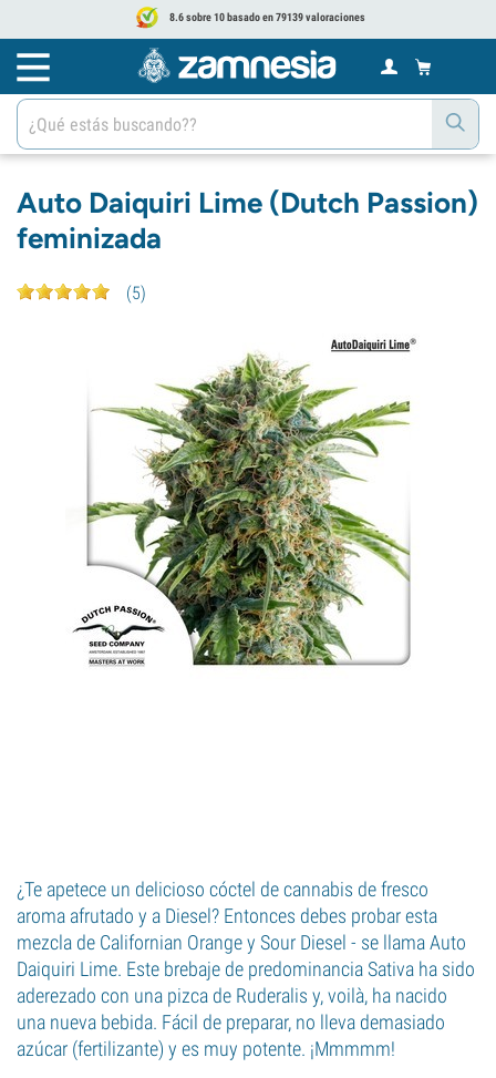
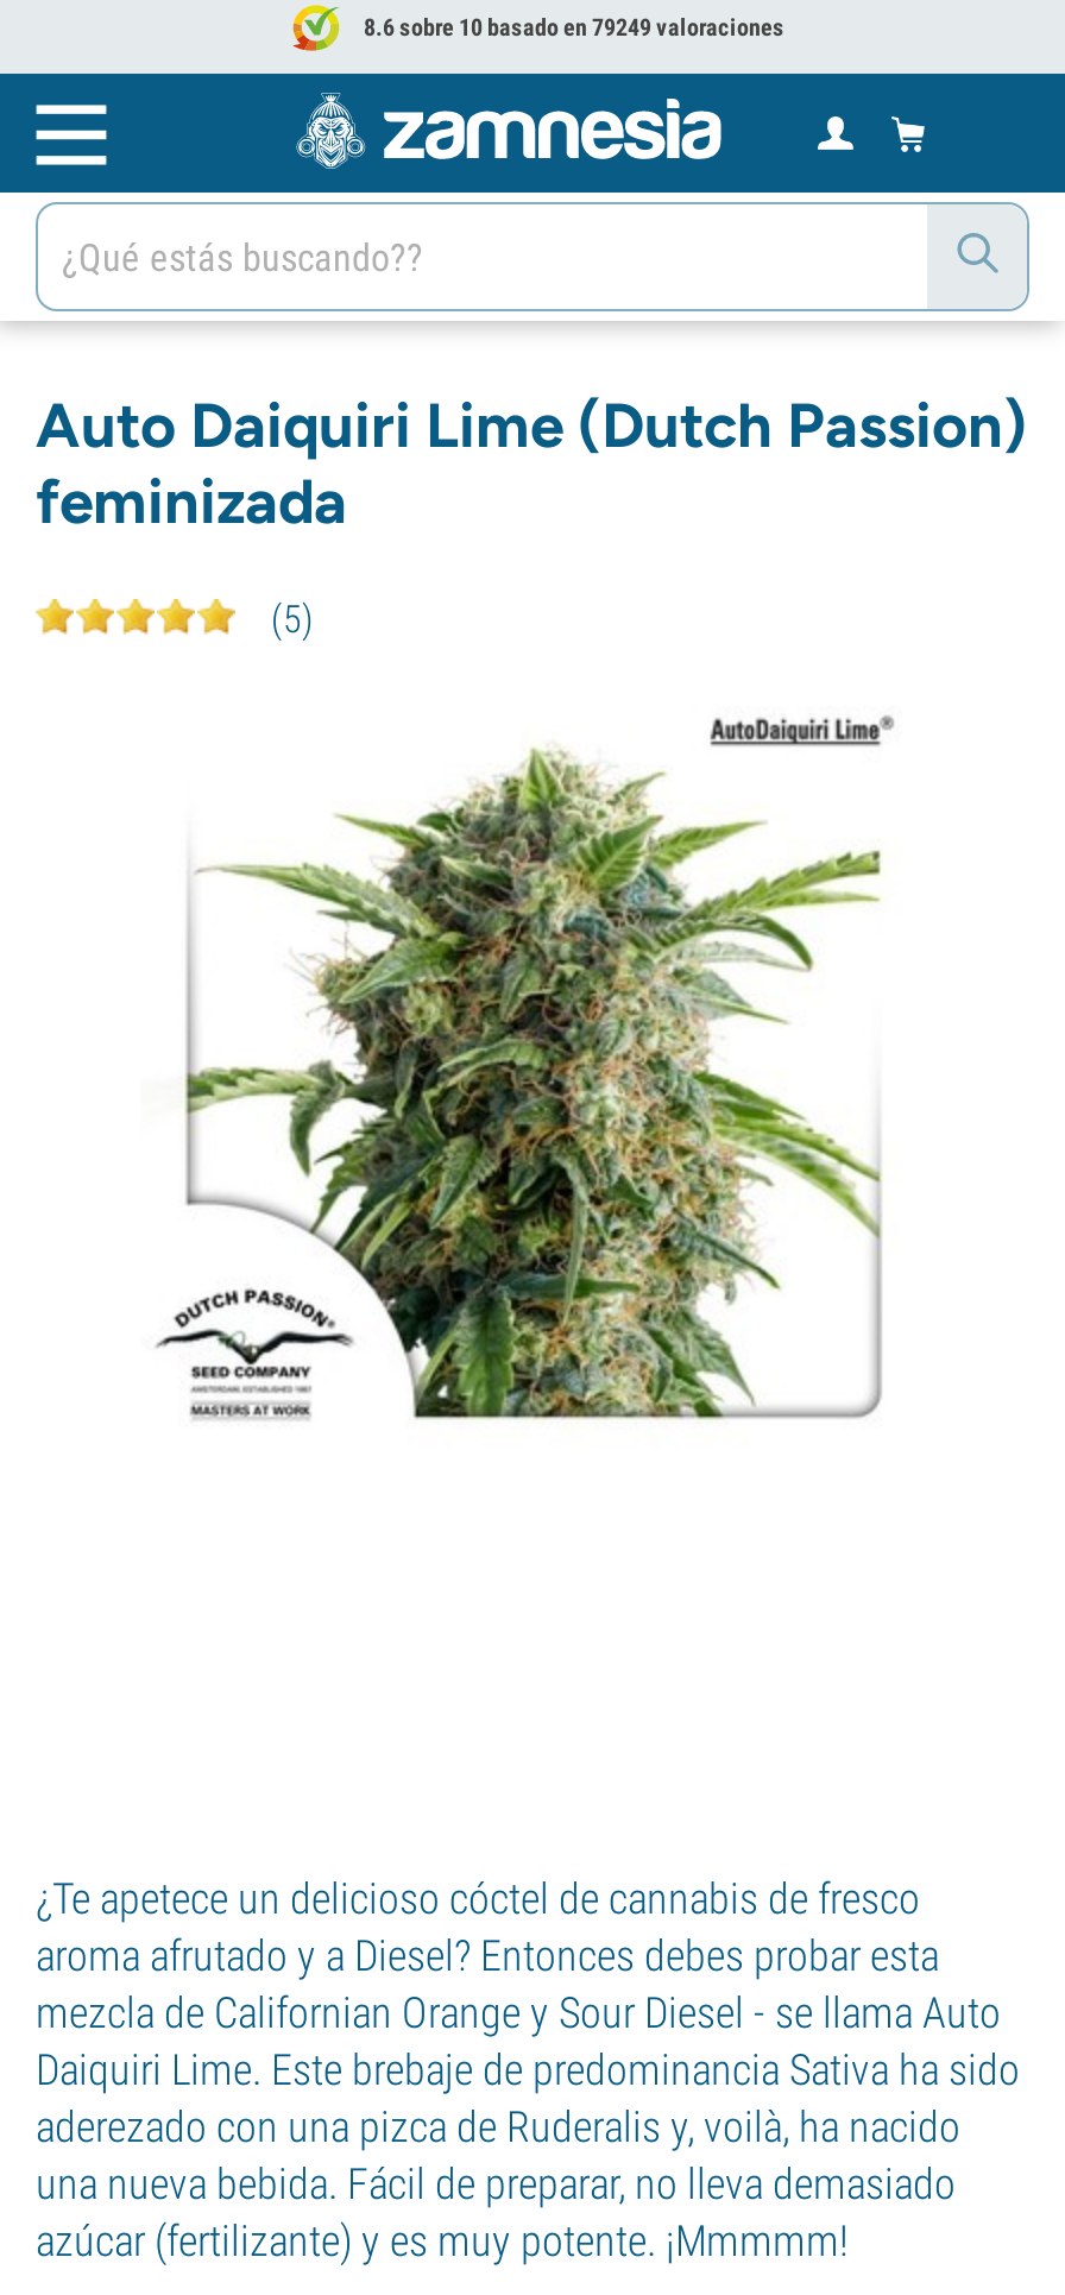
[167,11,365,23] 8.6 sobre 10 basado en 79139 valoraciones -> [359,14,784,40] 8.6 sobre 10 basado en 79249 valoraciones

